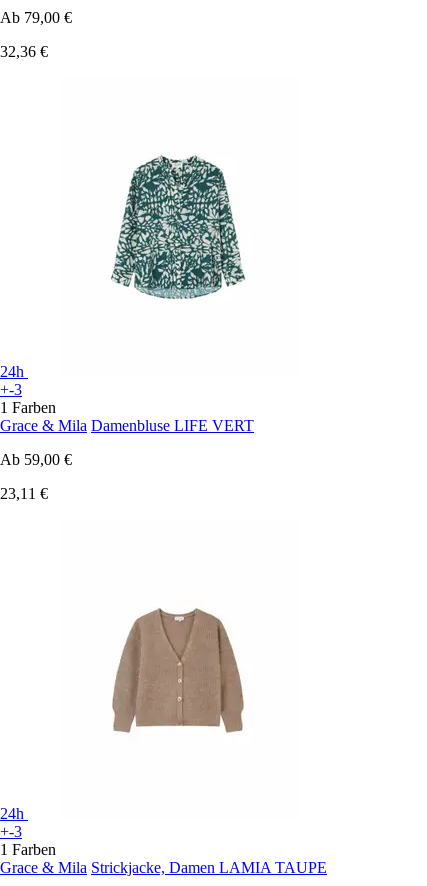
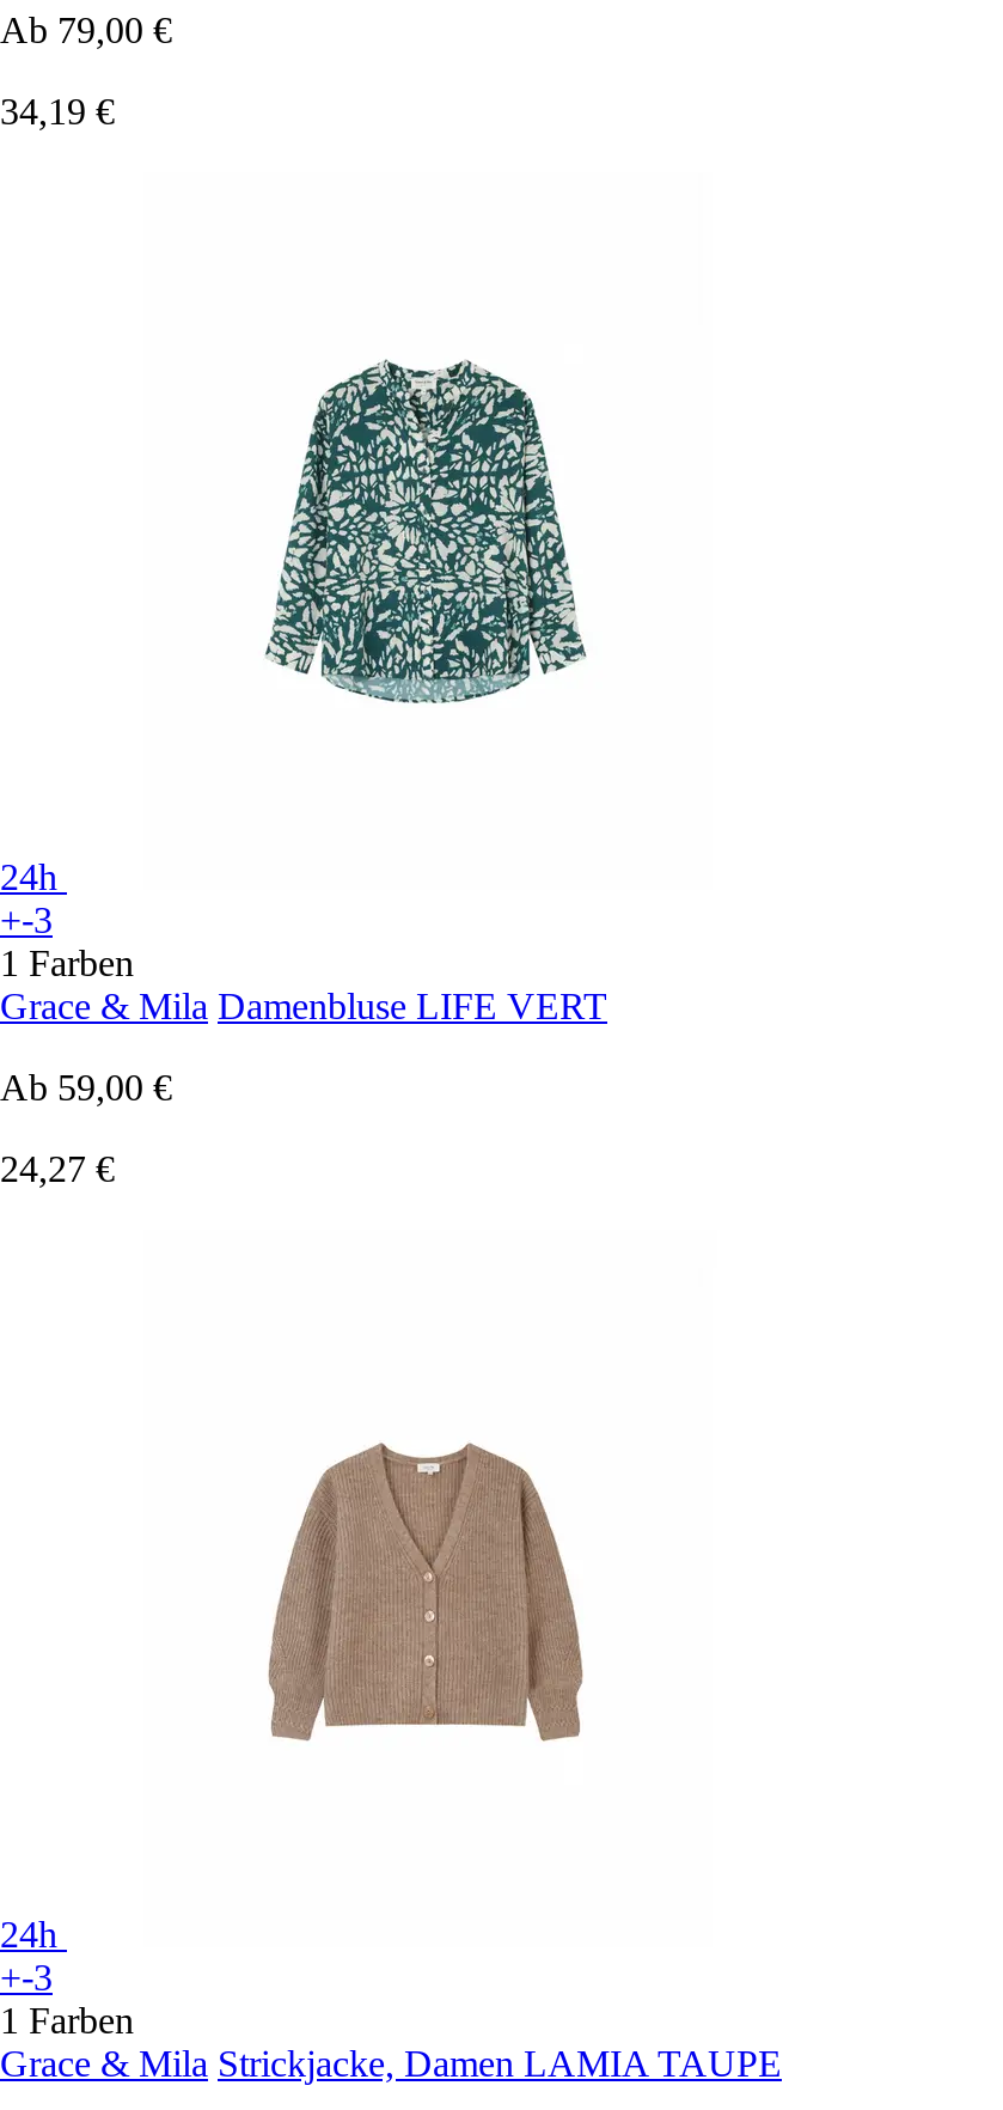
[0,43,48,60] 32,36 € -> [0,91,115,132] 34,19 €
[0,485,48,502] 23,11 € -> [0,1149,115,1189] 24,27 €

